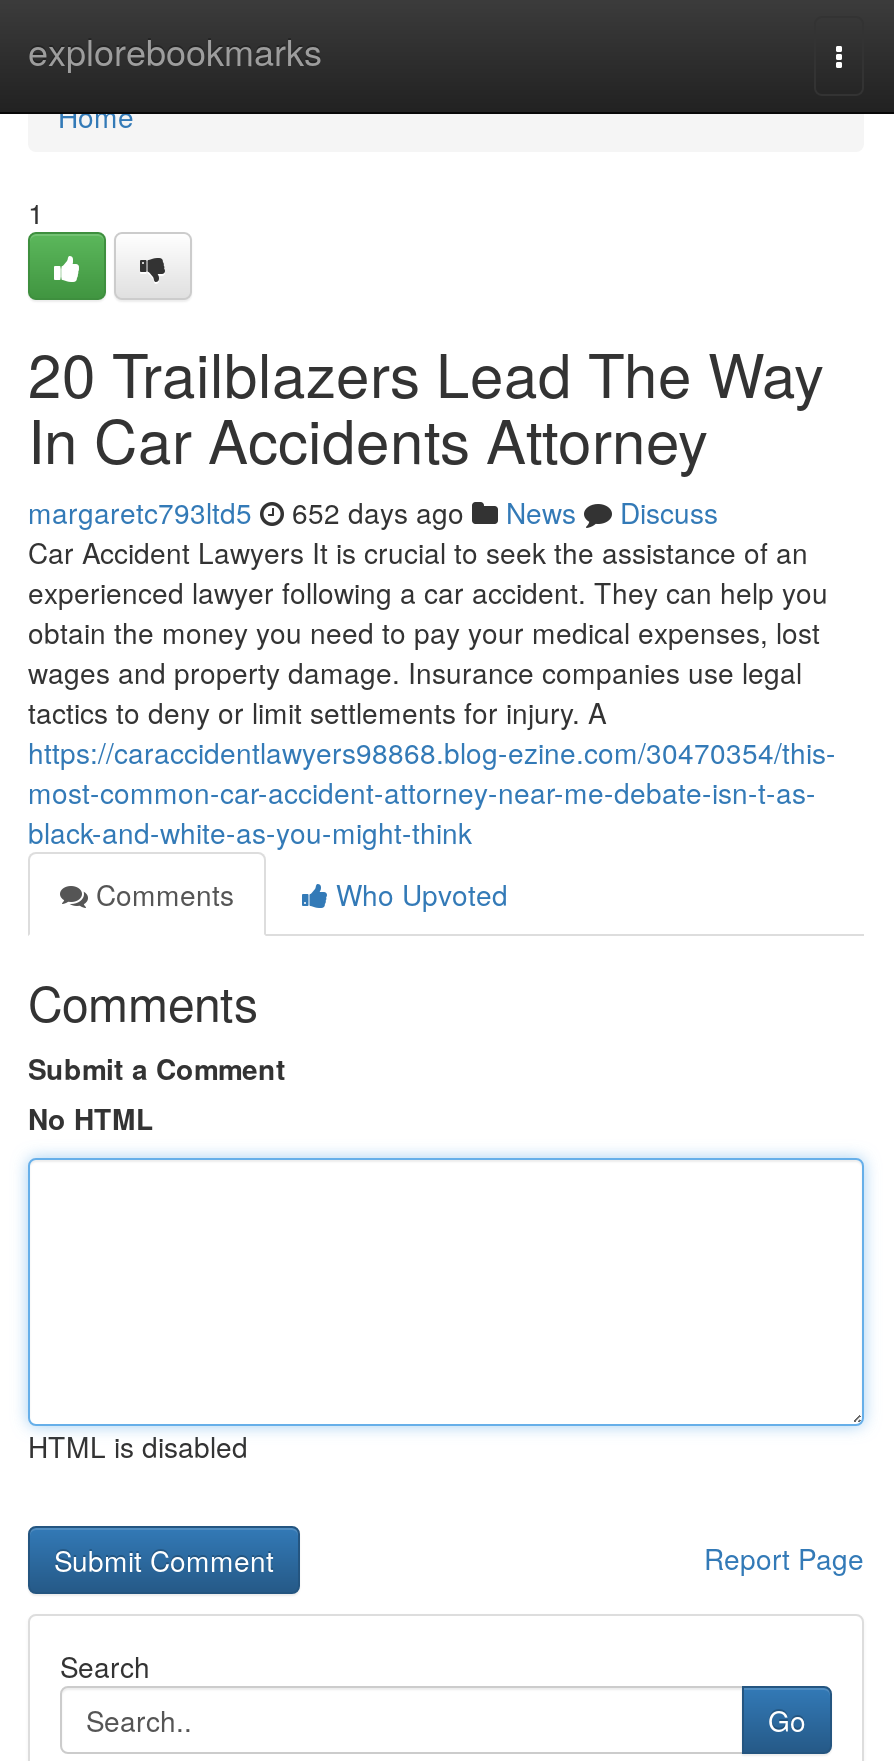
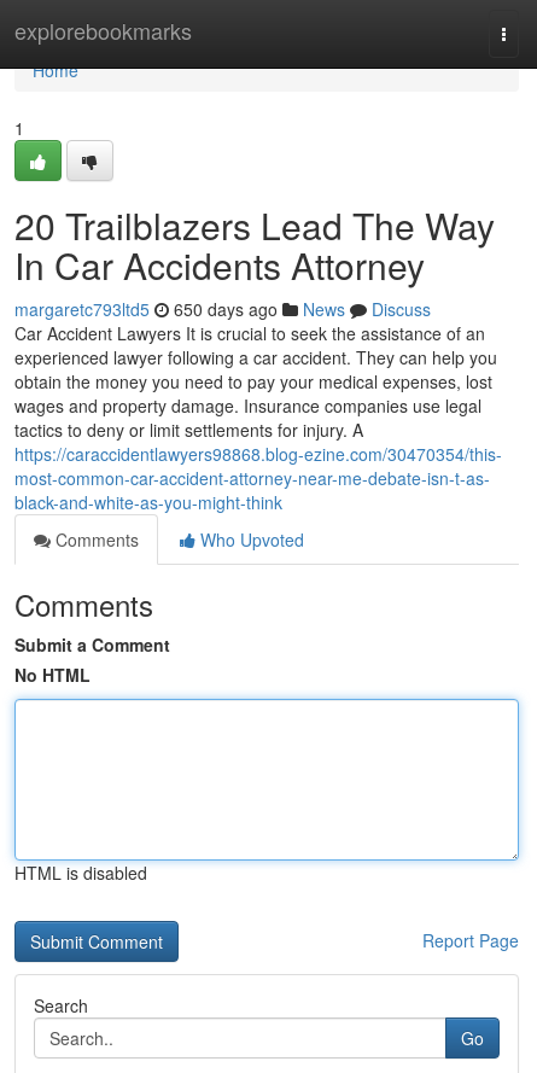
[28,492,718,532] margaretc793ltd5 652 days ago News Discuss -> [14,297,431,321] margaretc793ltd5 650 days ago News Discuss

